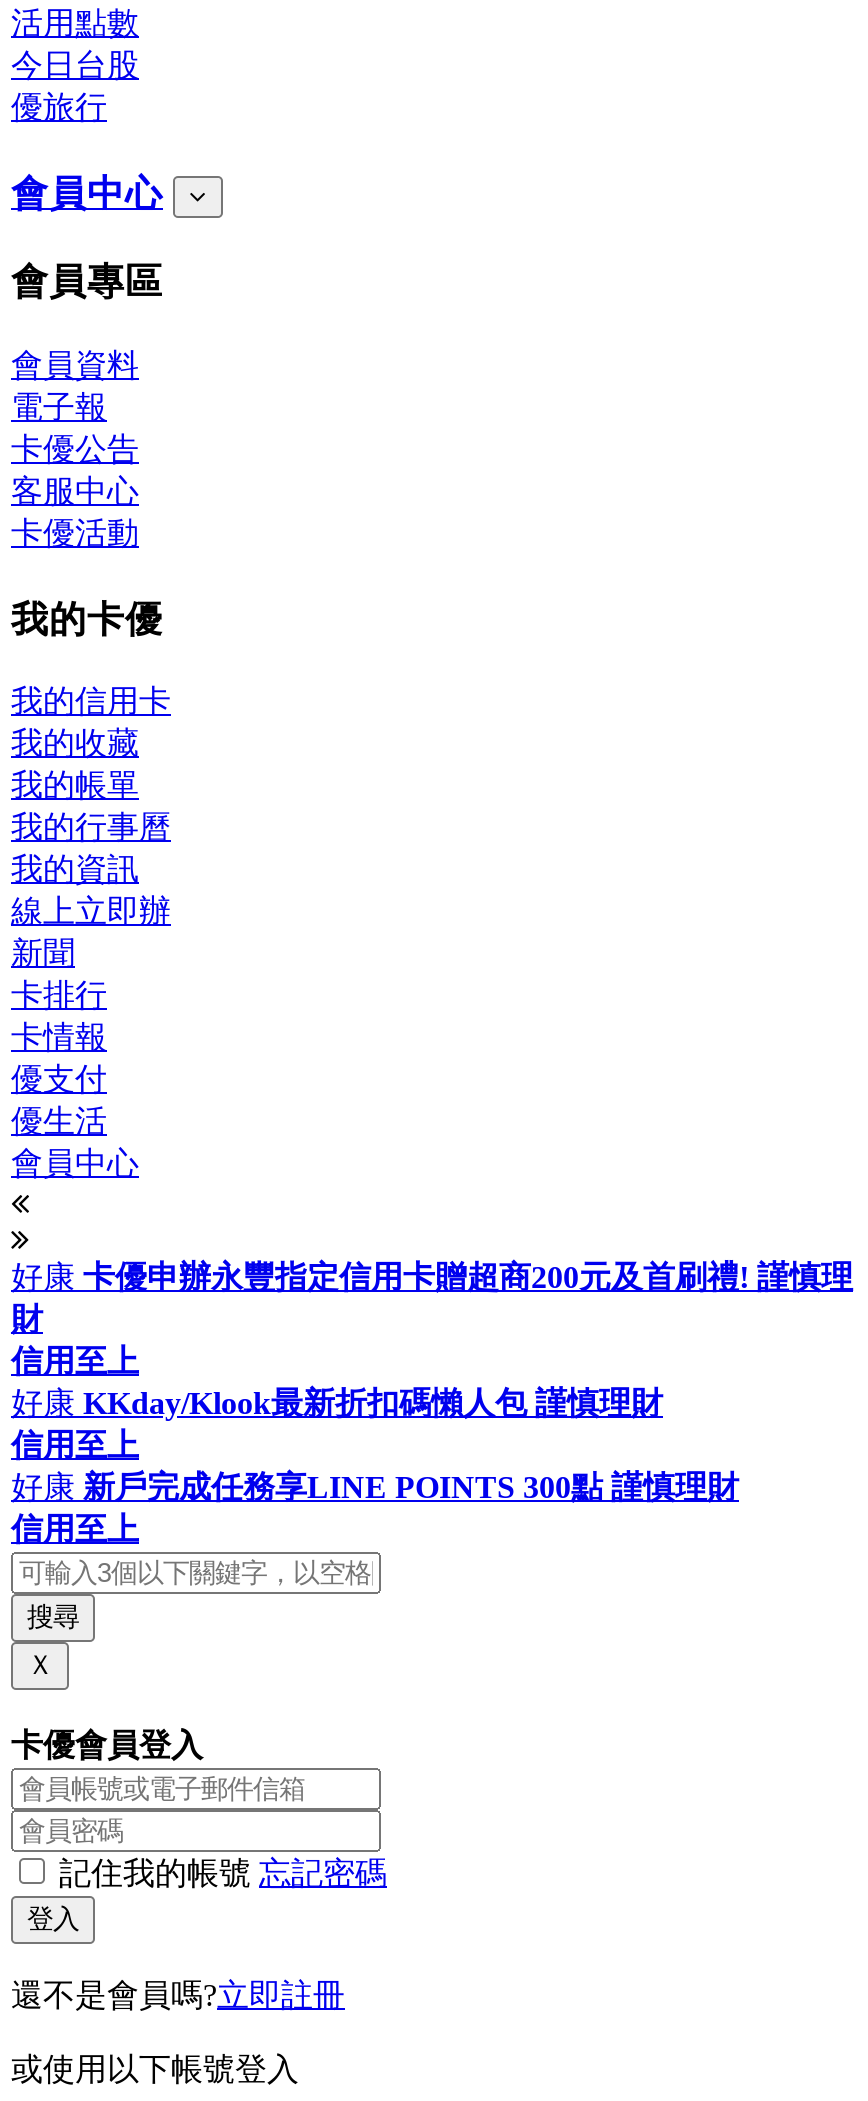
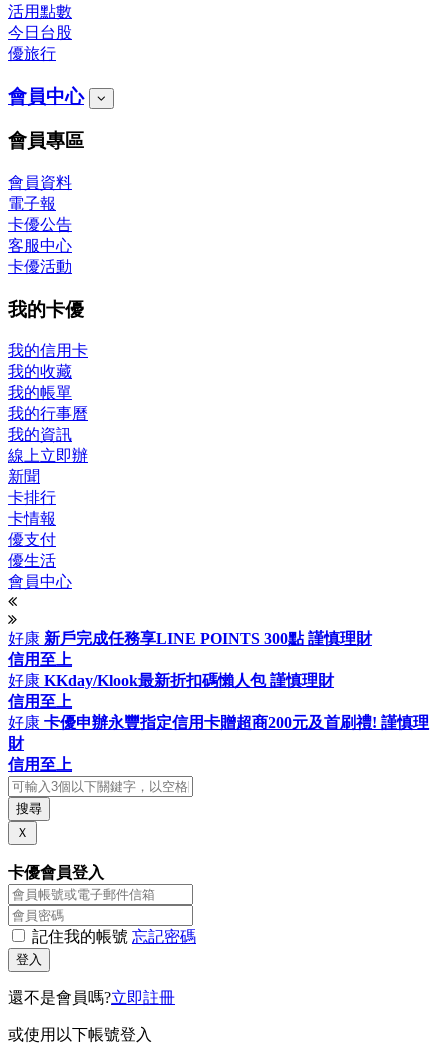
moved [11,1261,853,1337] -> [8,714,429,752]: 好康 卡優申辦永豐指定信用卡贈超商200元及首刷禮! 謹慎理 | 財
moved [11,1345,663,1463] -> [8,651,334,710]: 信用至上 | 好康 KKday/Klook最新折扣碼懶人包 謹慎理財 | 信用至上
moved [11,1471,739,1505] -> [8,630,372,647]: 好康 新戶完成任務享LINE POINTS 300點 謹慎理財

